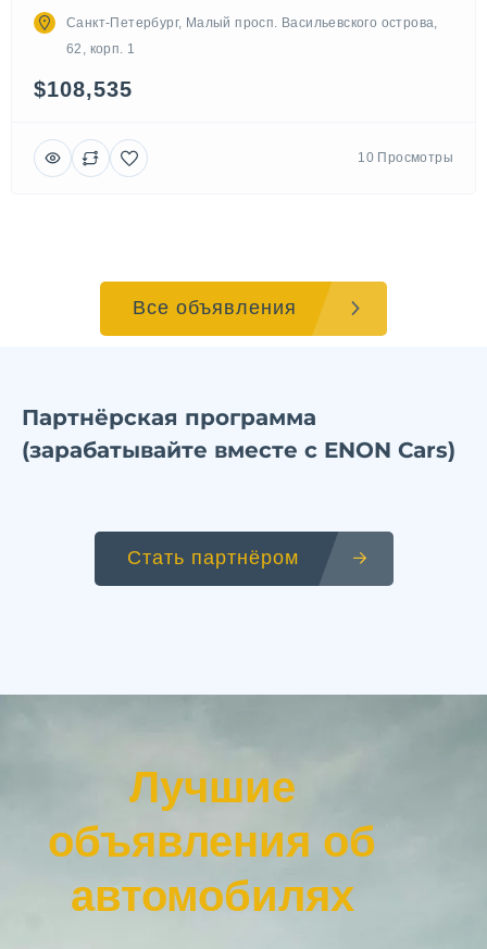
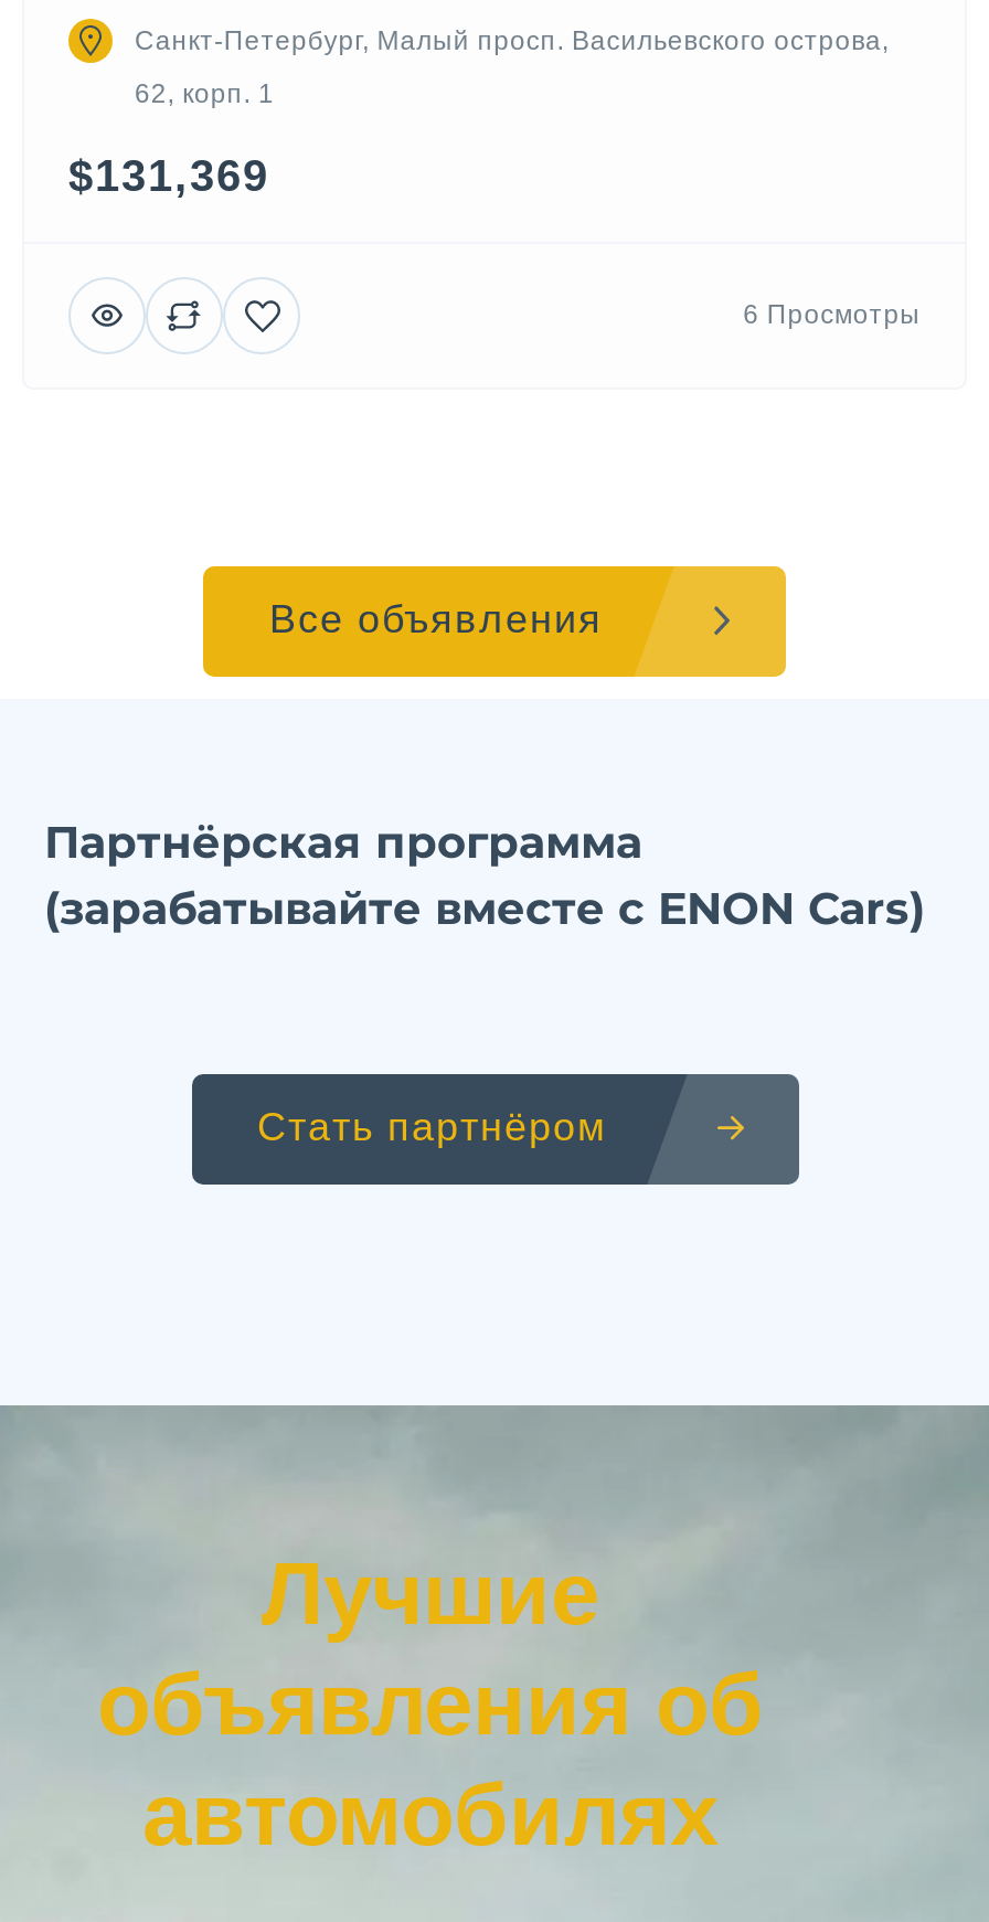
[34,77,133,101] $108,535 -> [68,151,269,200] $131,369
[358,151,453,166] 10 Просмотры -> [743,300,921,331] 6 Просмотры

